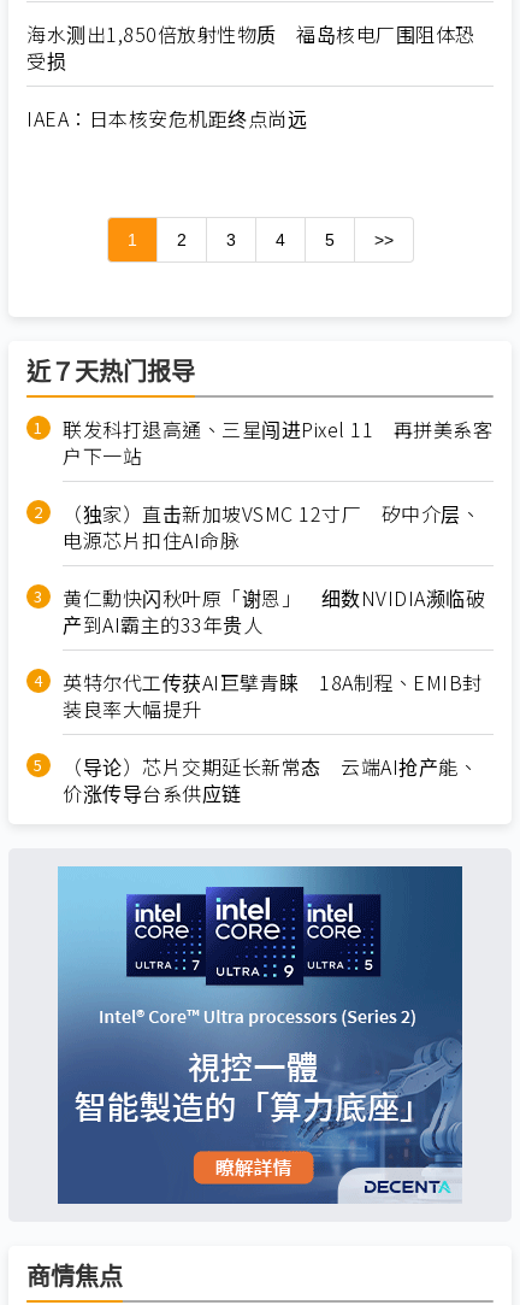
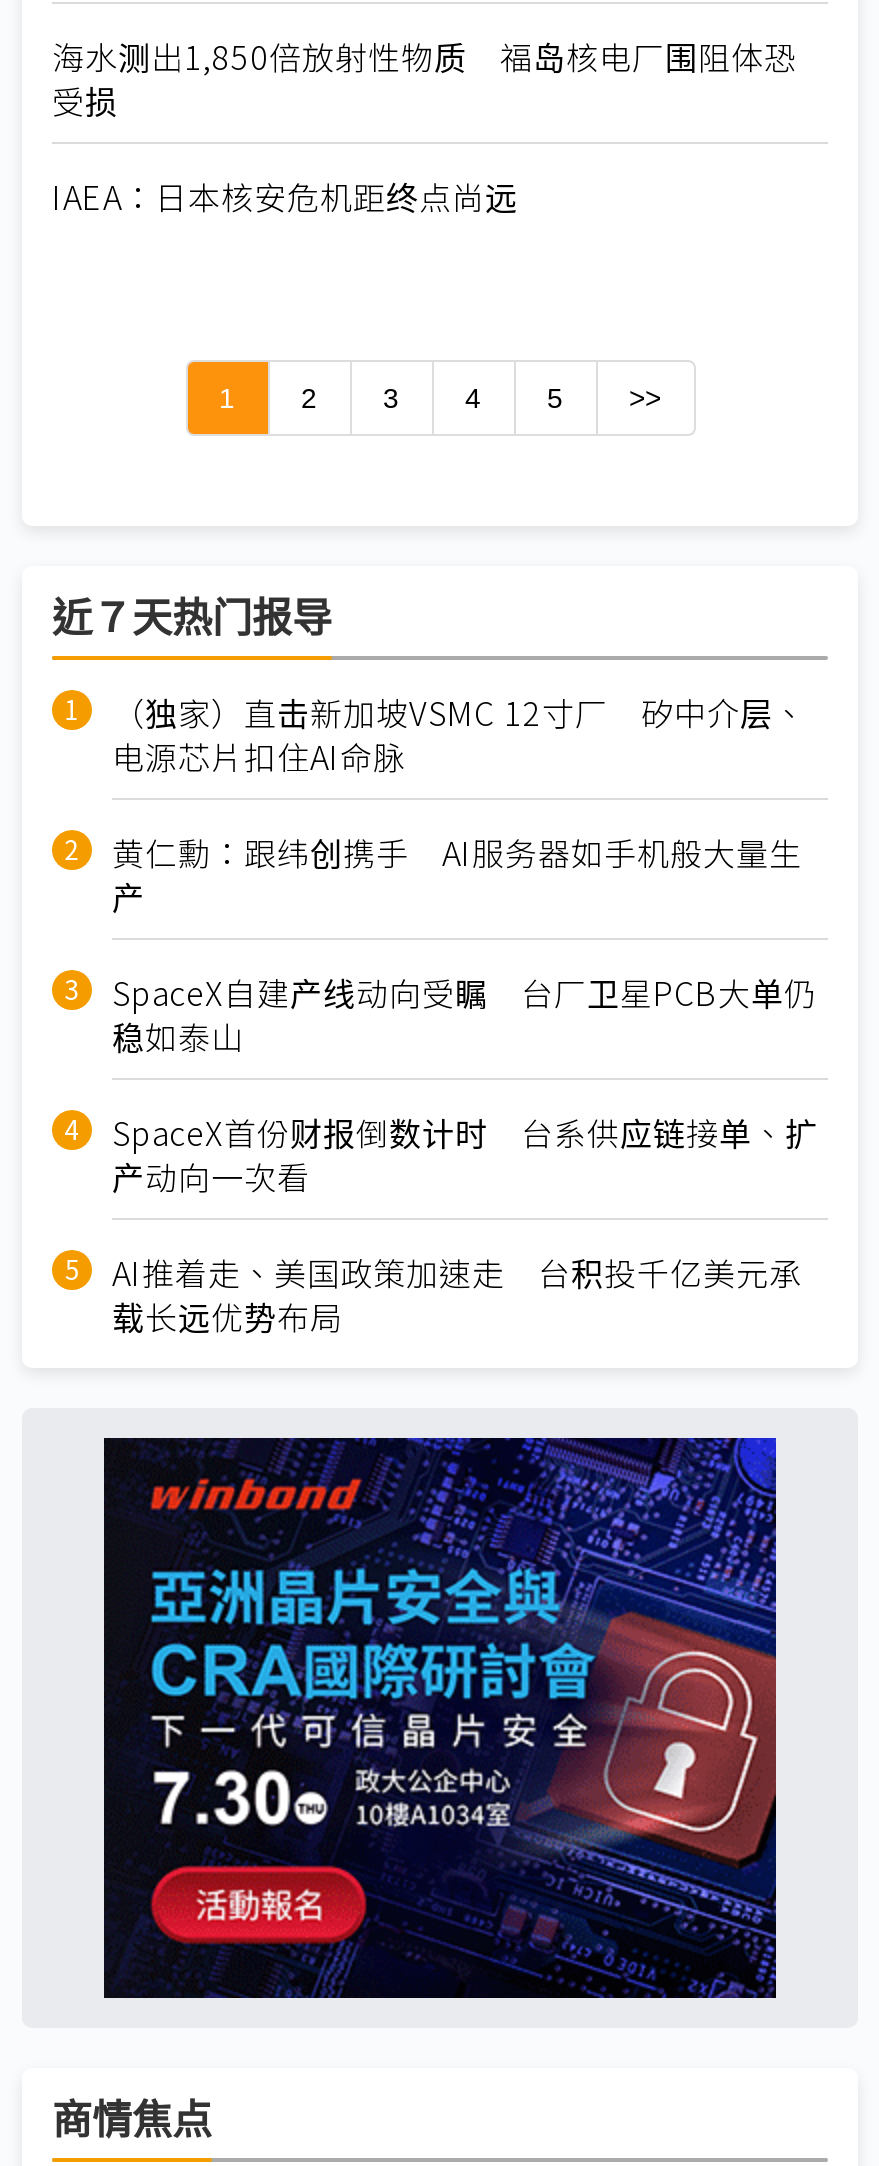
[63,415,492,470] 联发科打退高通、三星闯进Pixel 11 再拼美系客 | 户下一站 -> none
moved [63,499,480,554] -> [112,688,806,780]: （独家）直击新加坡VSMC 12寸厂 矽中介层、 | 电源芯片扣住AI命脉
[63,583,485,807] 黄仁勳快闪秋叶原「谢恩」 细数NVIDIA濒临破 | 产到AI霸主的33年贵人 | 英特尔代工传获AI巨擘青睐 18A制程、EMIB封 | 装良率大幅提升 | （导论）芯片交期延长新常态 云端AI抢产能、 | 价涨传导台系供应链 -> [112,828,818,1340] 黄仁勳：跟纬创携手 AI服务器如手机般大量生 | 产 | SpaceX自建产线动向受瞩 台厂卫星PCB大单仍 | 稳如泰山 | SpaceX首份财报倒数计时 台系供应链接单、扩 | 产动向一次看 | AI推着走、美国政策加速走 台积投千亿美元承 | 载长远优势布局
[57,875,463,1205] [image] -> [102,1436,778,2000] [image]

